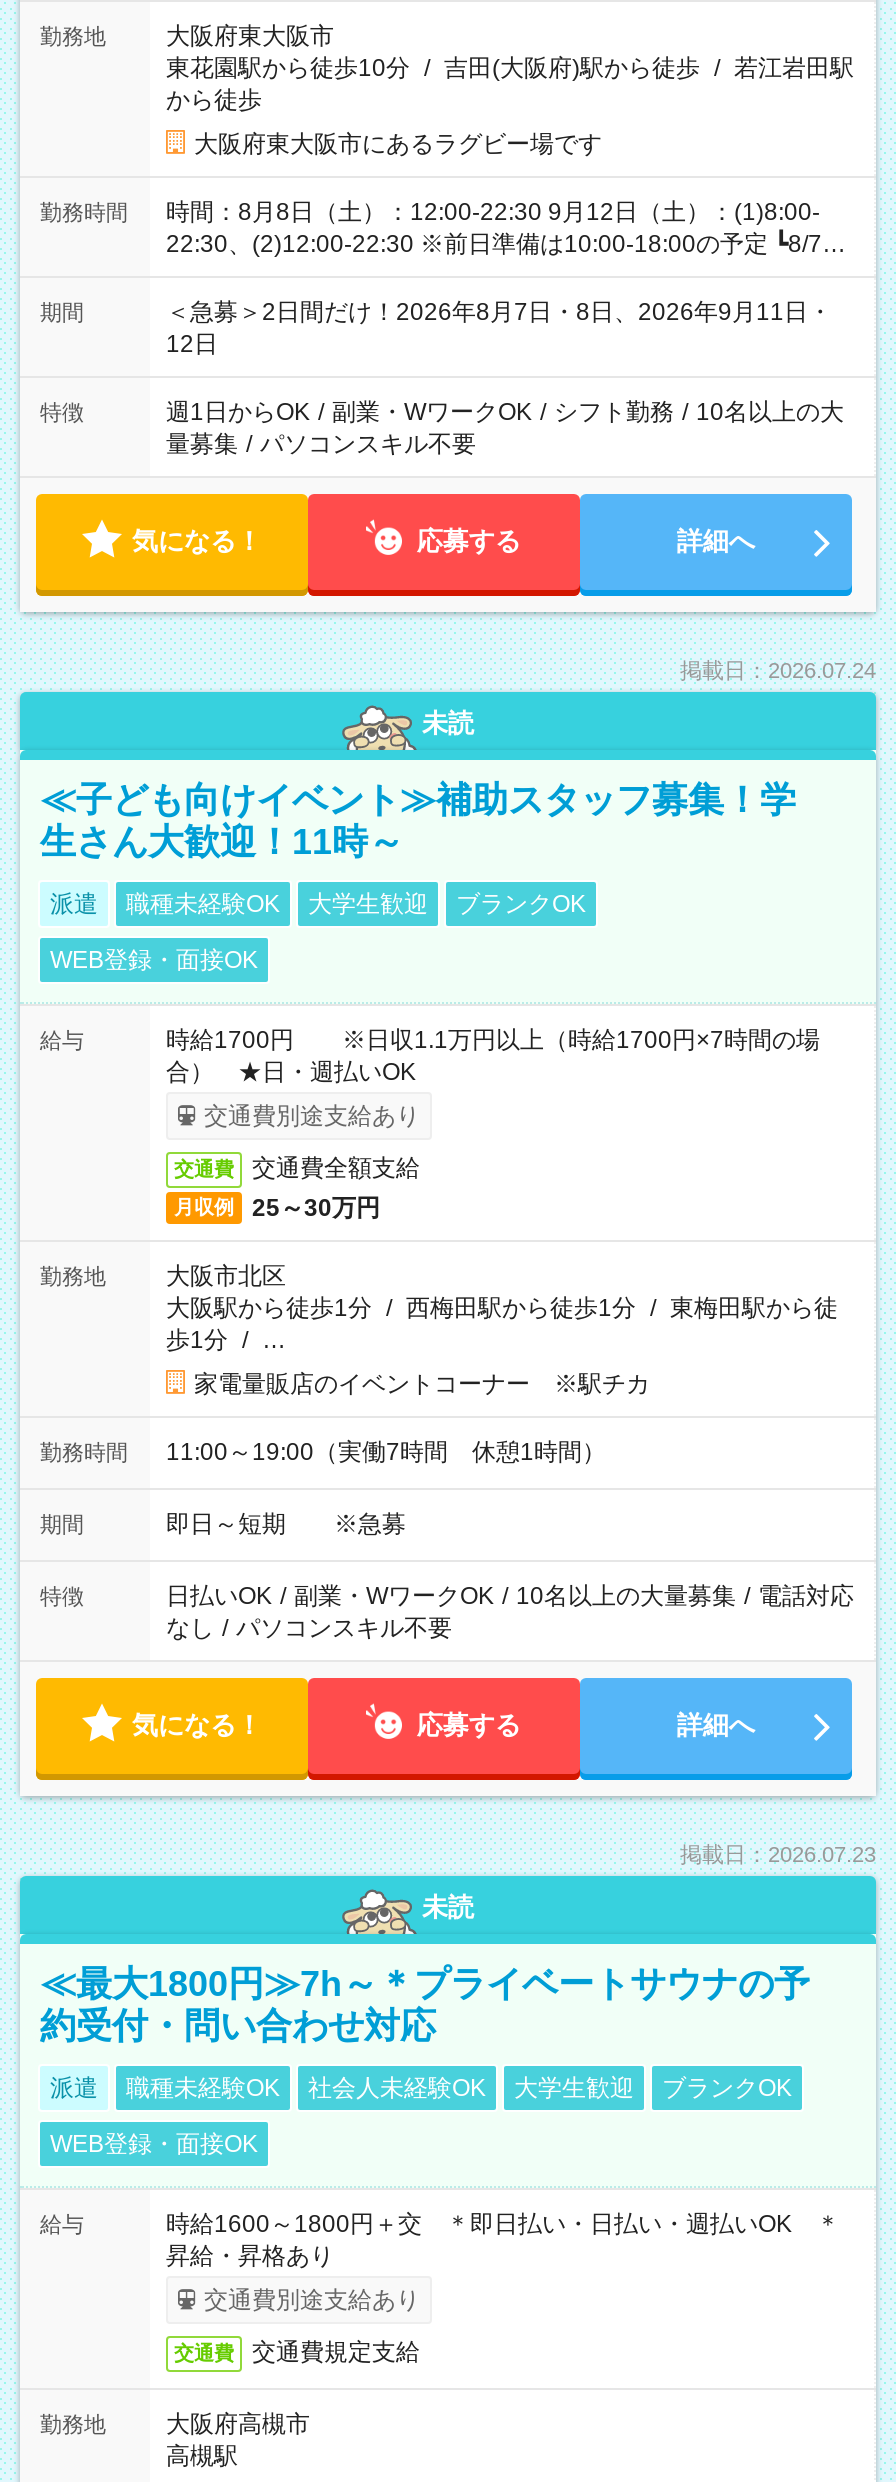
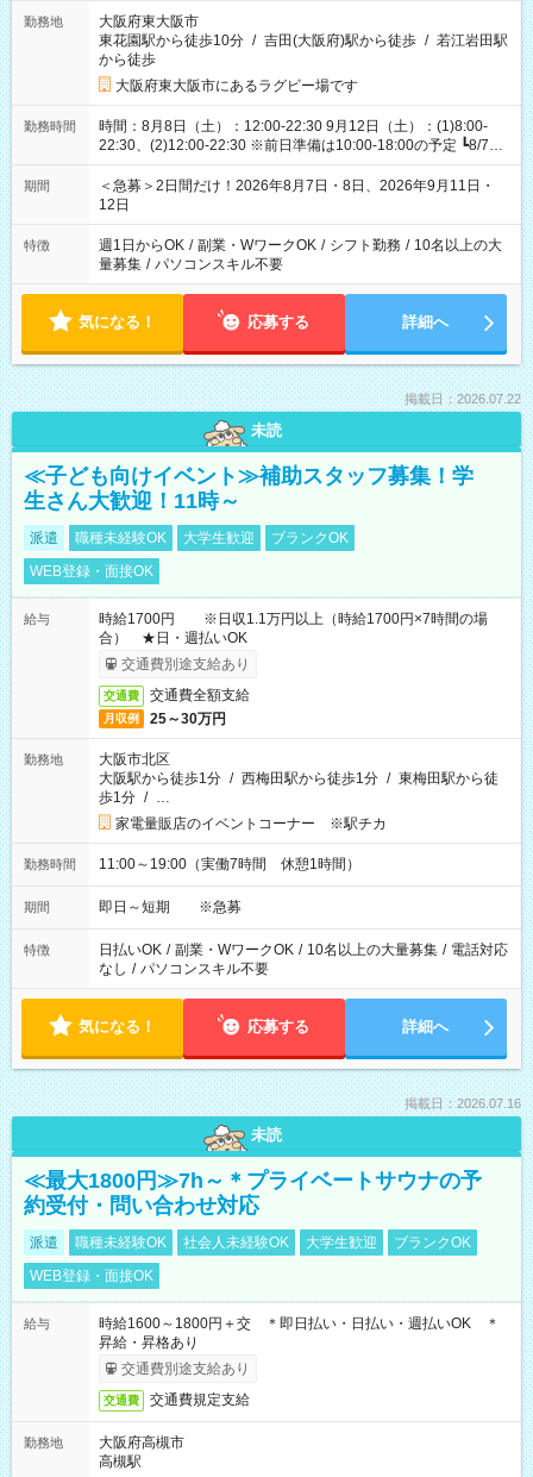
[680,658,876,682] 掲載日：2026.07.24 -> [405,392,521,406] 掲載日：2026.07.22
[680,1842,876,1866] 掲載日：2026.07.23 -> [405,1096,521,1110] 掲載日：2026.07.16

